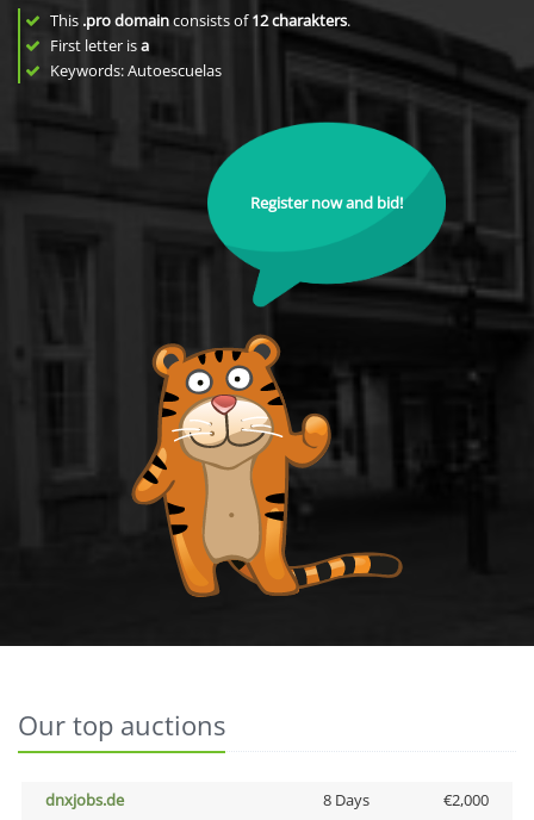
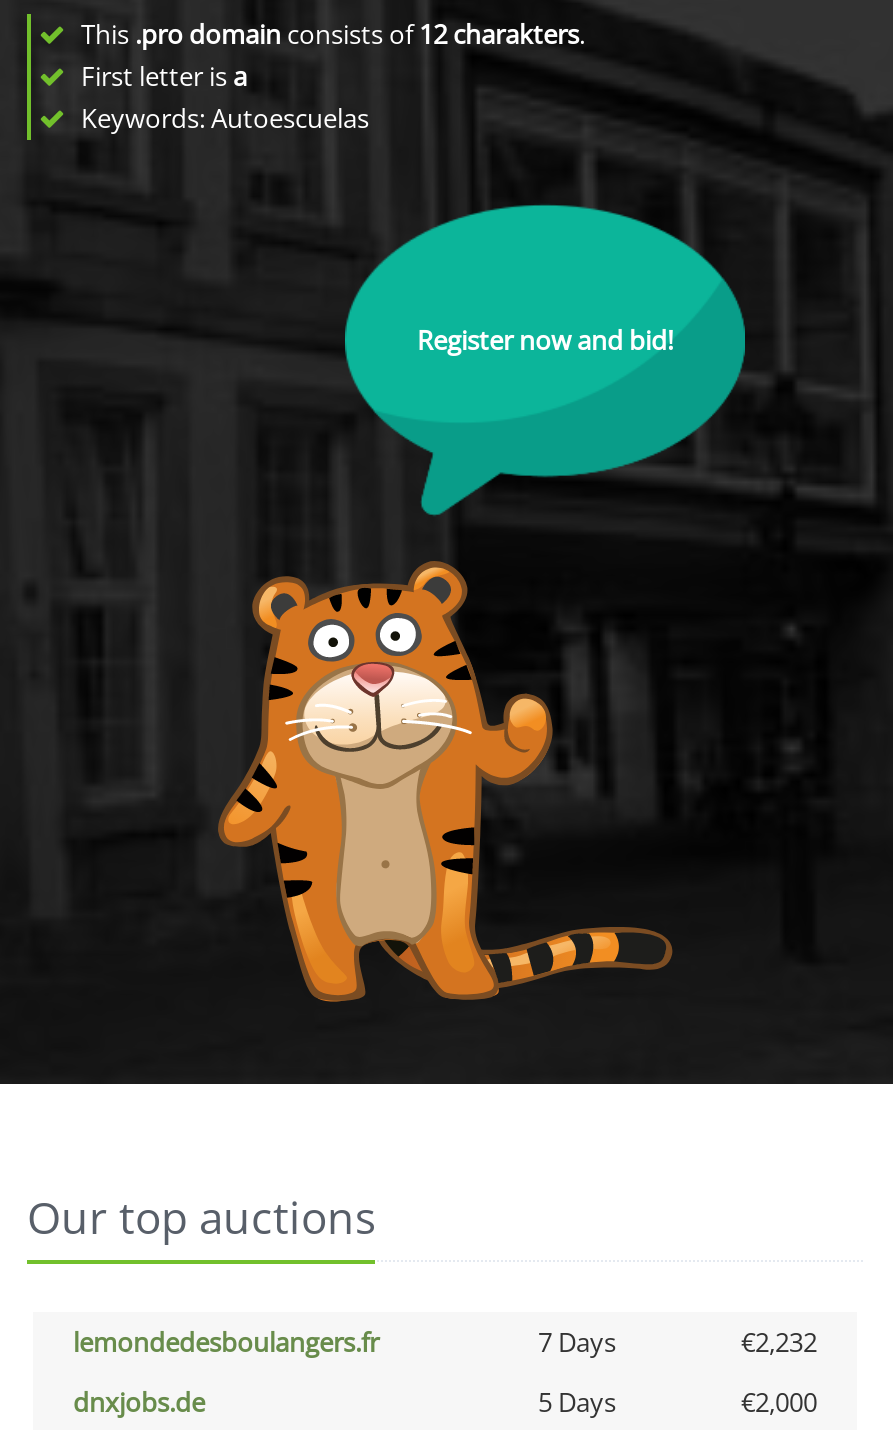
none -> [73,1324,817,1360] lemondedesboulangers.fr | 7 Days | €2,232
[322,789,369,810] 8 Days -> [538,1384,616,1420] 5 Days

